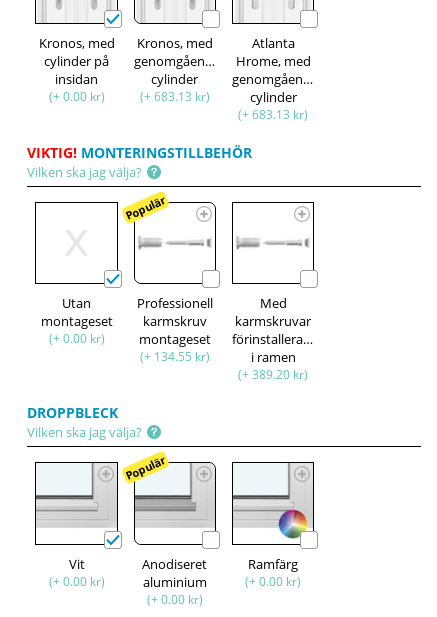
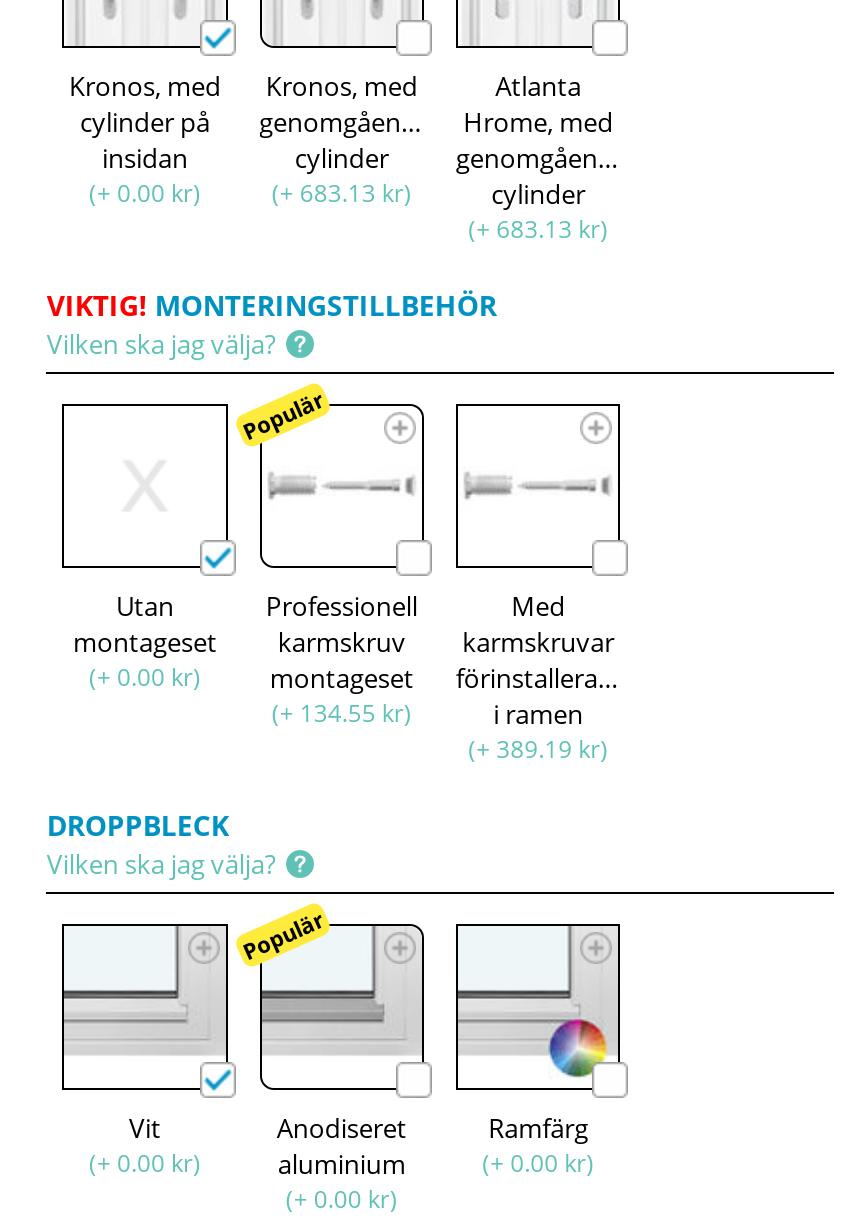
[238,366,308,383] (+ 389.20 kr) -> [468,732,608,766] (+ 389.19 kr)

